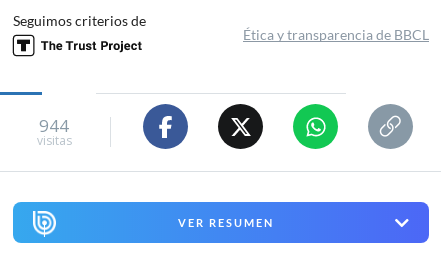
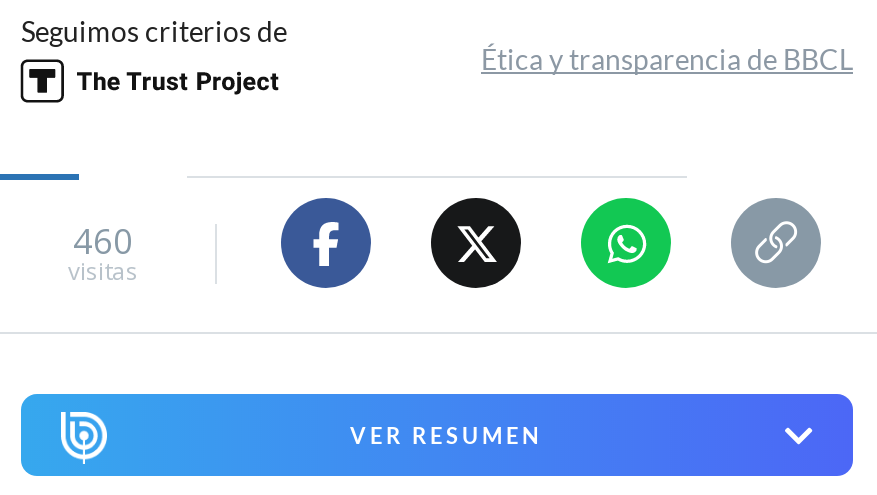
[39,114,69,137] 944 -> [73,218,133,264] 460

